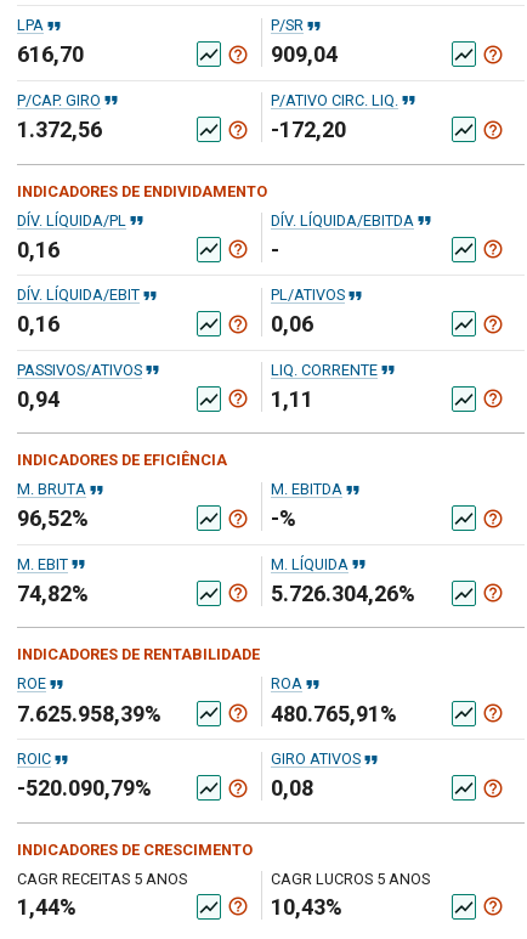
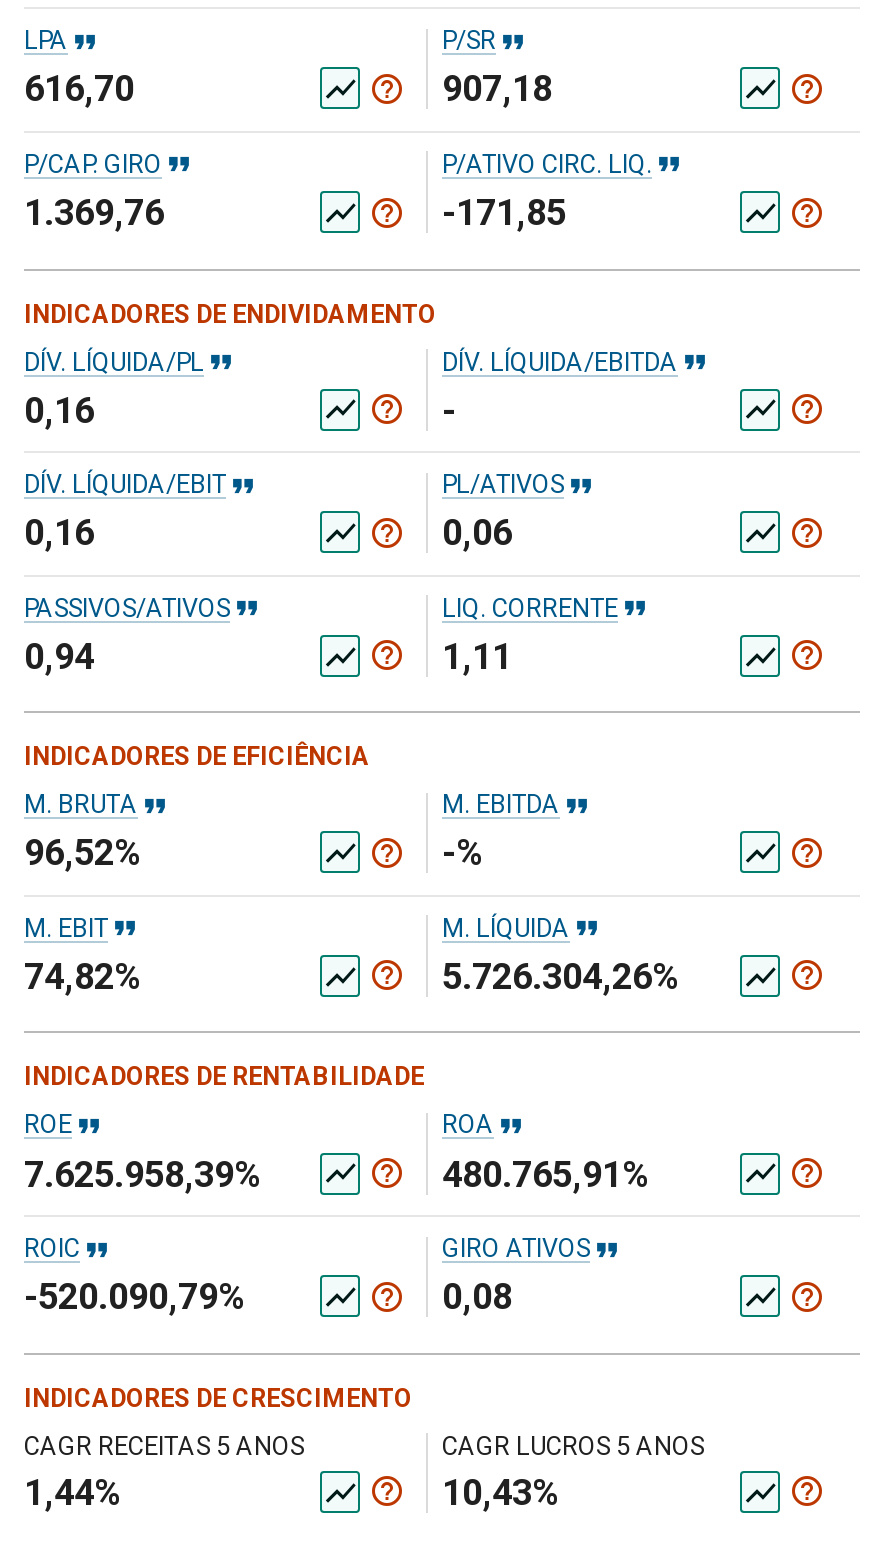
[271,42,338,67] 909,04 -> [442,68,552,110] 907,18
[17,117,102,142] 1.372,56 -> [24,191,164,233] 1.369,76
[271,117,346,142] -172,20 -> [442,191,566,233] -171,85

